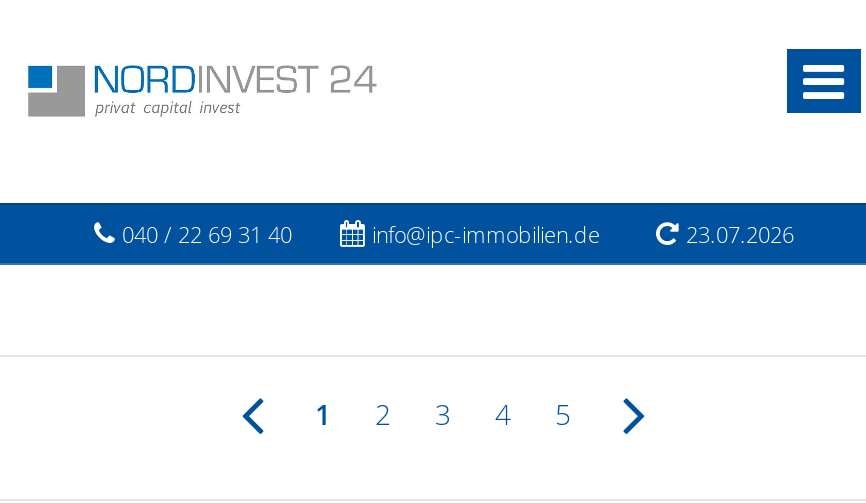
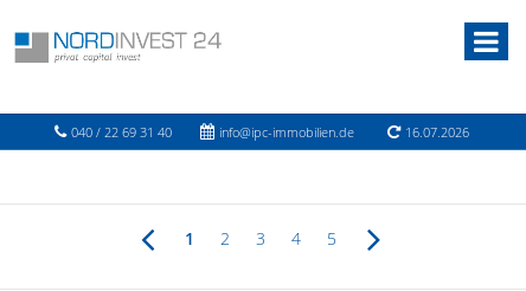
[680,219,794,249] 23.07.2026 -> [401,123,469,141] 16.07.2026

